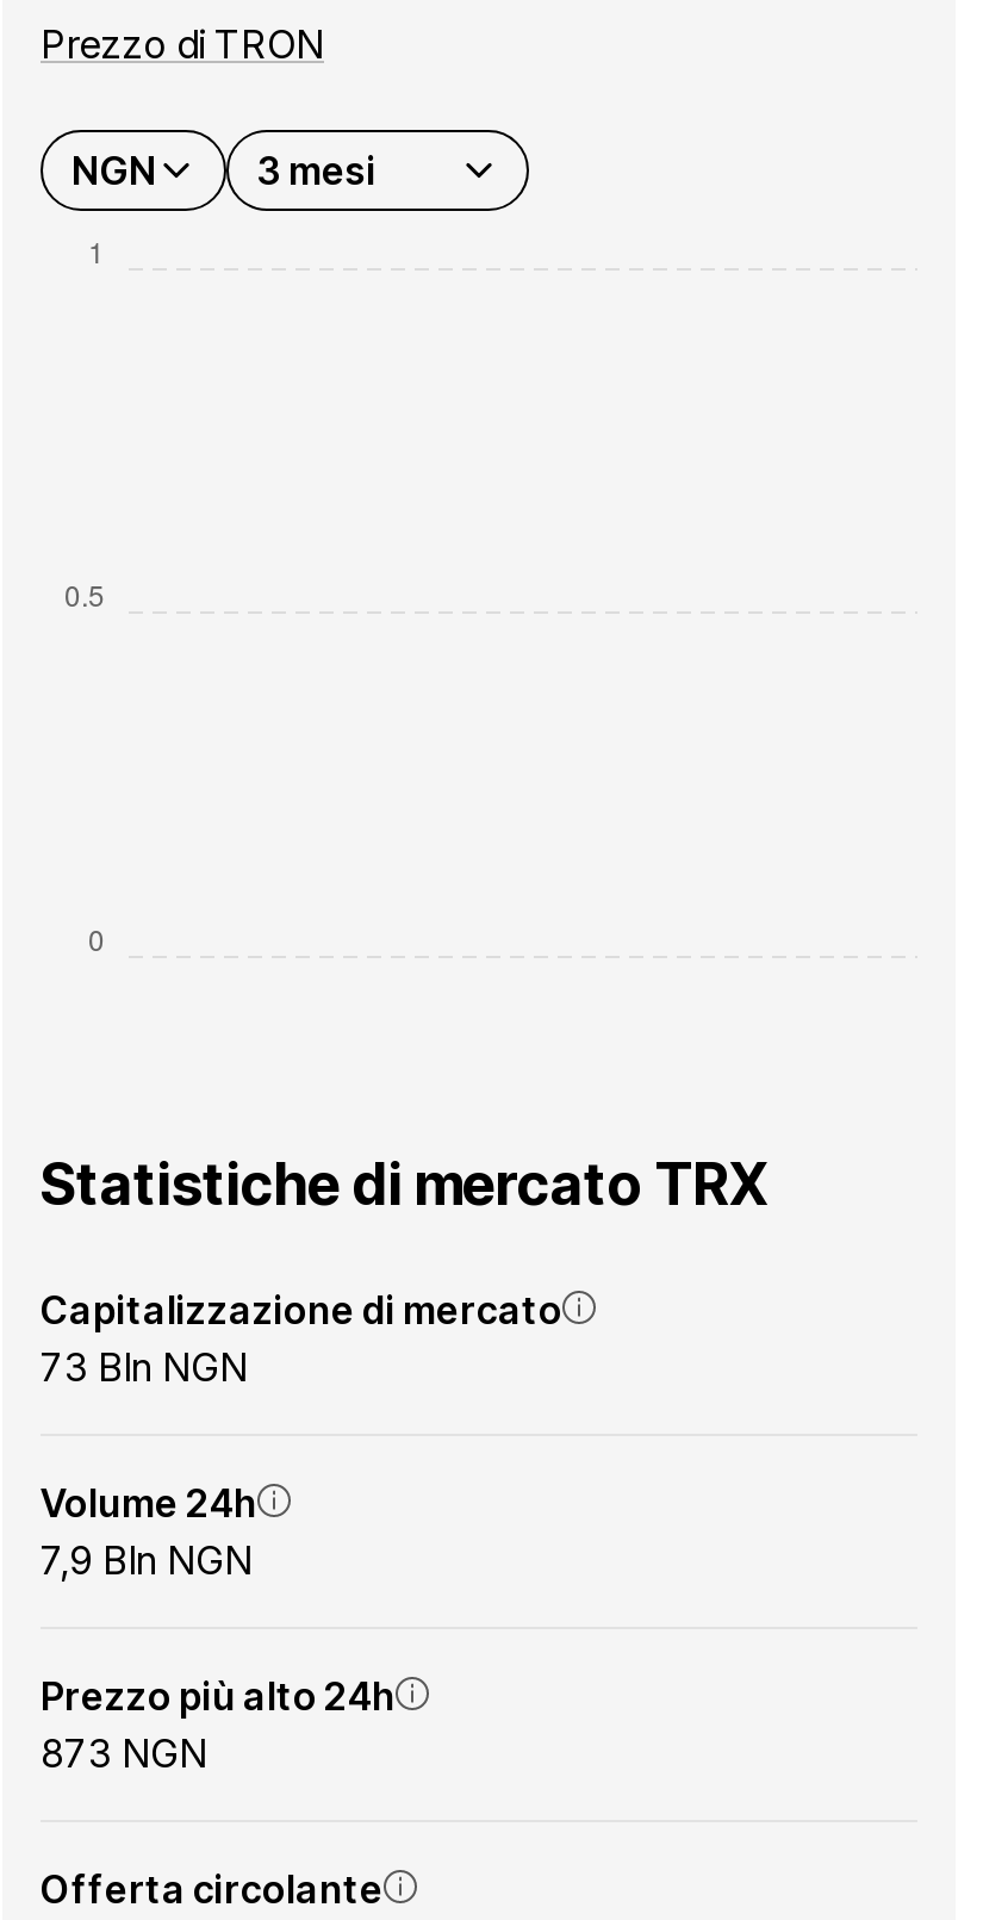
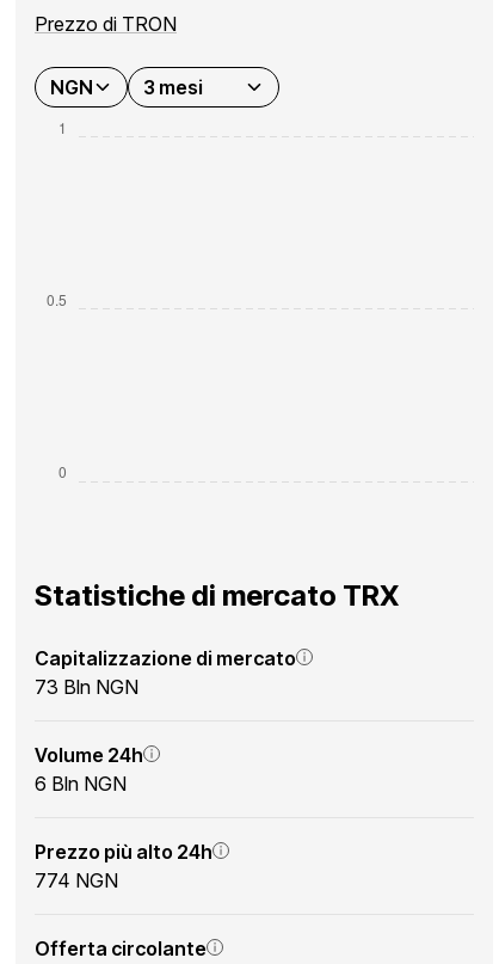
[41,1536,253,1584] 7,9 Bln NGN -> [35,772,127,796] 6 Bln NGN
[41,1729,207,1777] 873 NGN -> [35,868,118,892] 774 NGN

